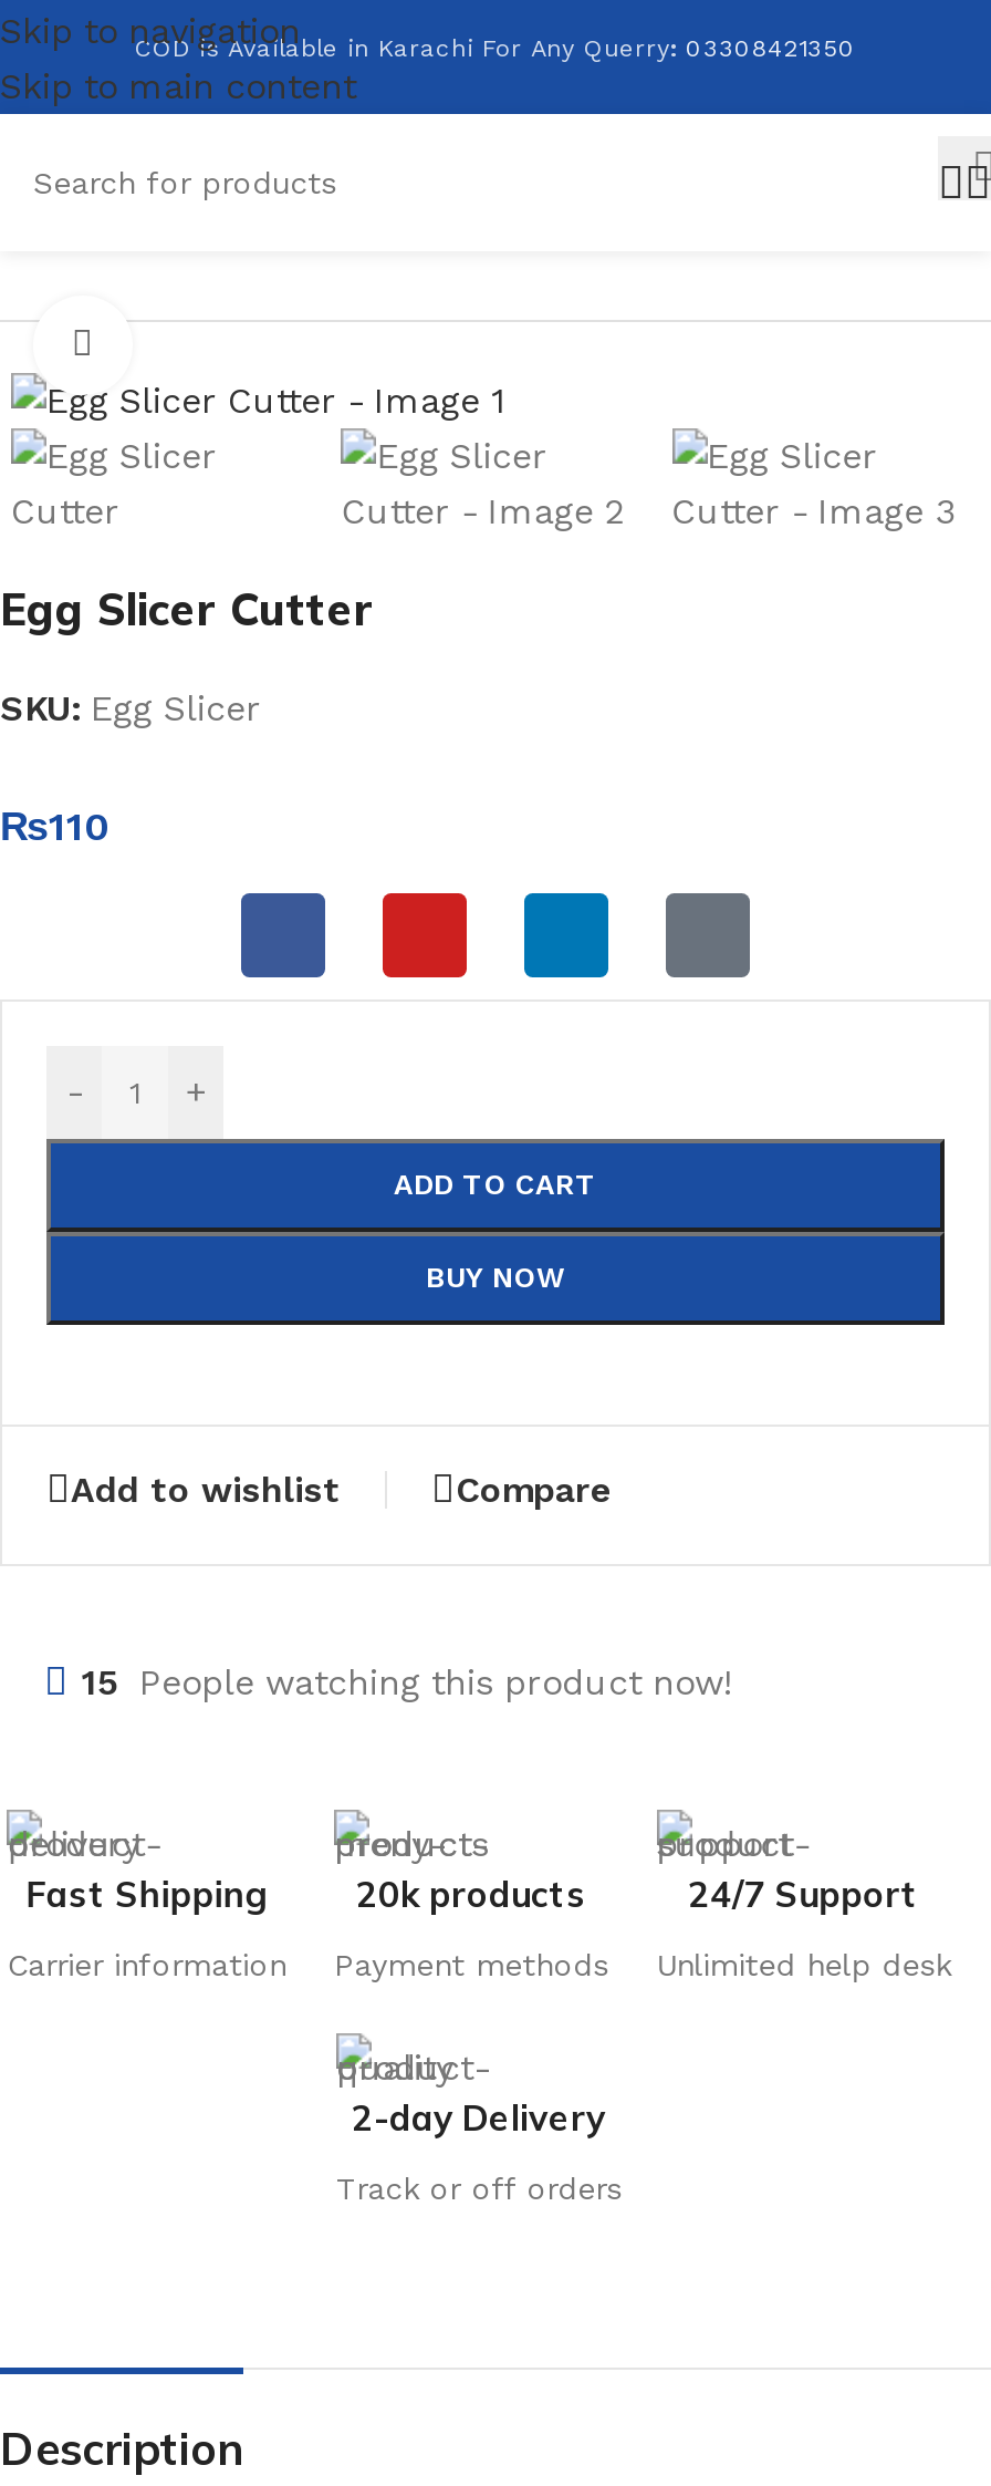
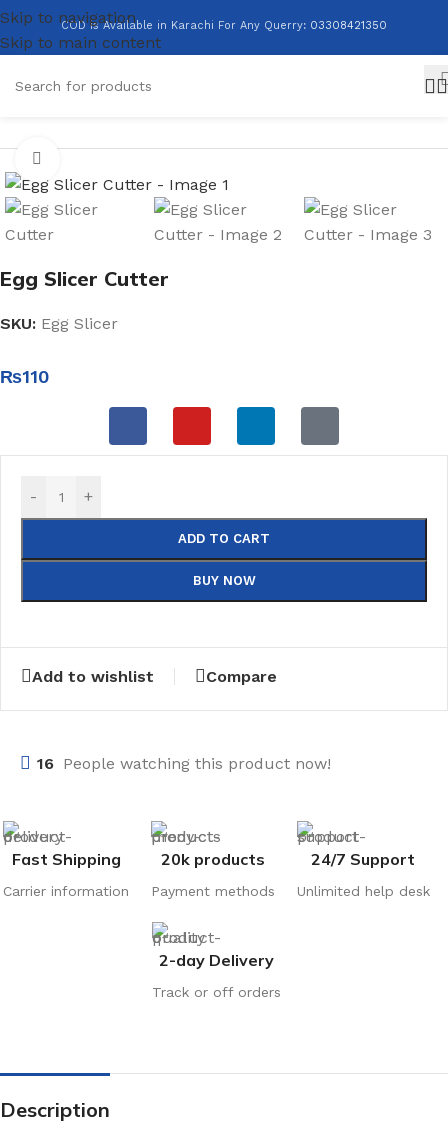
[82,1661,732,1703] 15 People watching this product now! -> [37,754,331,773] 16 People watching this product now!

